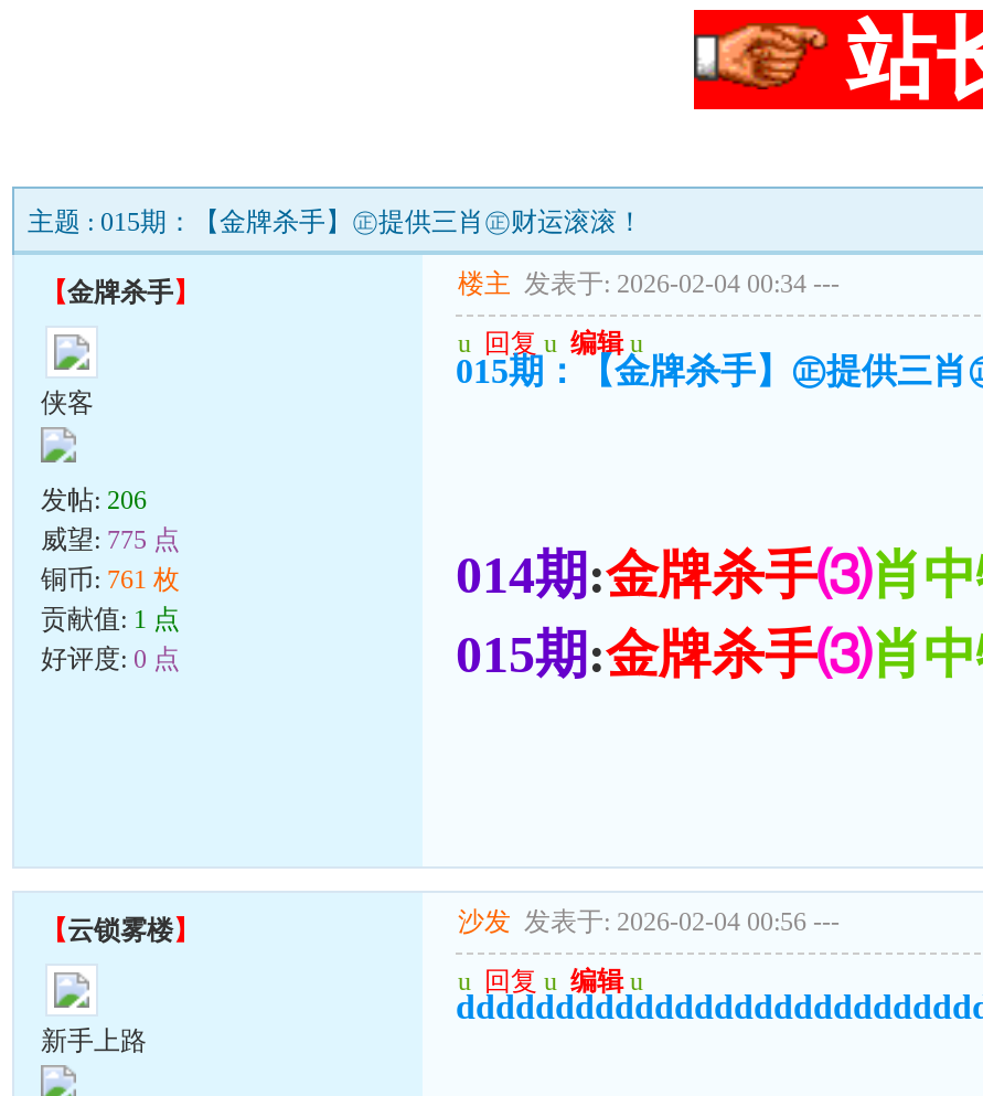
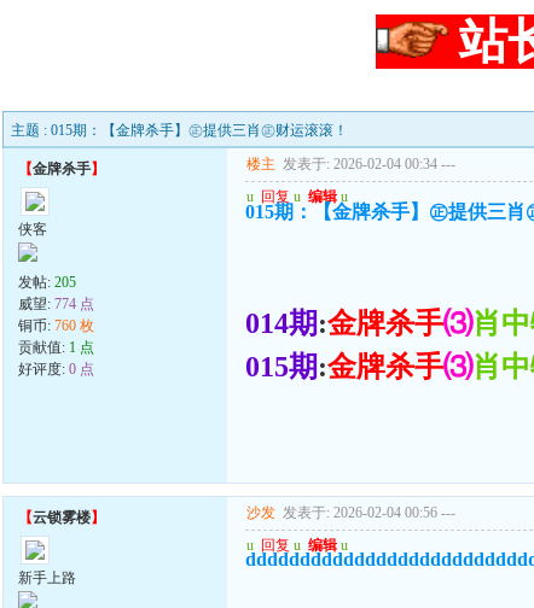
[41,484,147,515] 发帖: 206 -> [18,274,76,290] 发帖: 205
[41,524,180,555] 威望: 775 点 -> [18,295,94,312] 威望: 774 点
[41,564,180,594] 铜币: 761 枚 -> [18,317,94,334] 铜币: 760 枚

